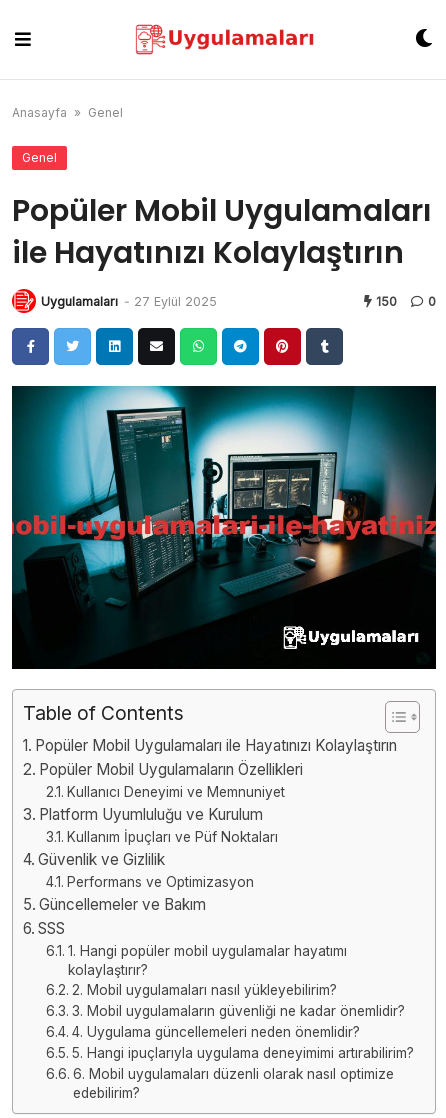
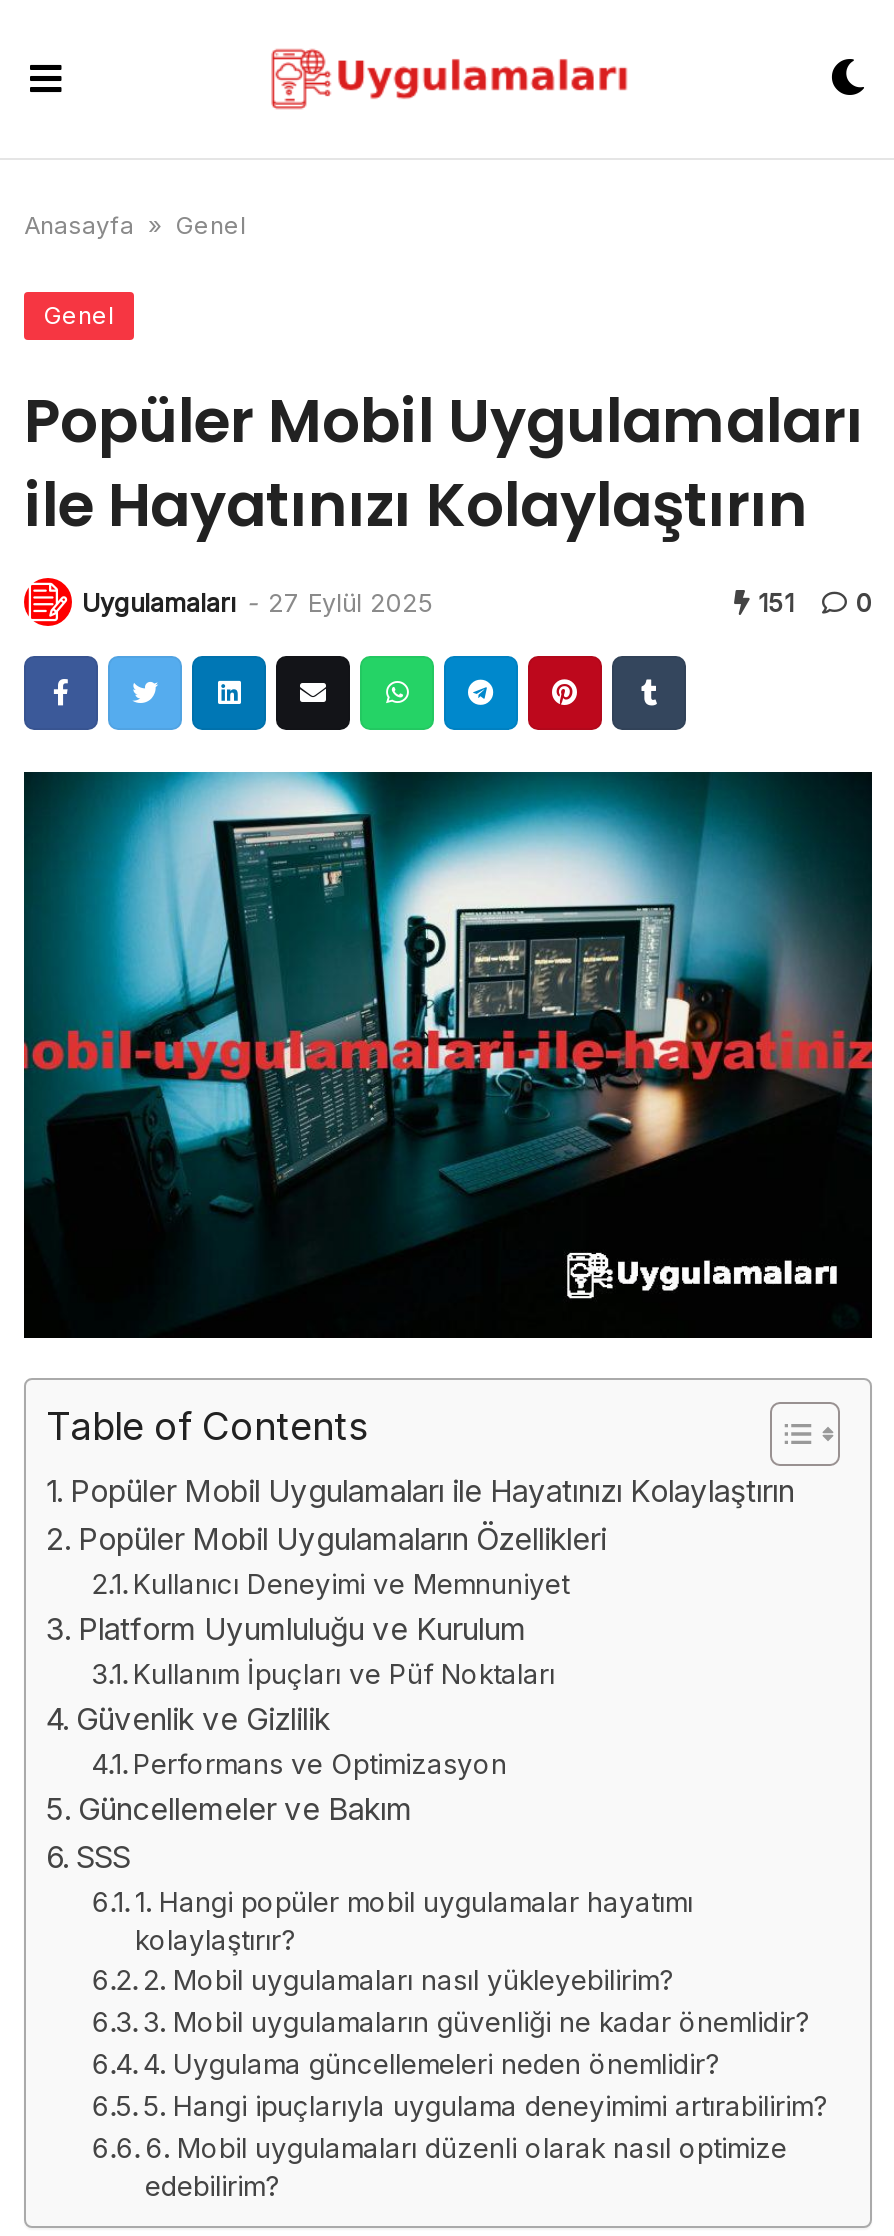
[372,293,436,308] 150 0 -> [750,587,872,617] 151 0

